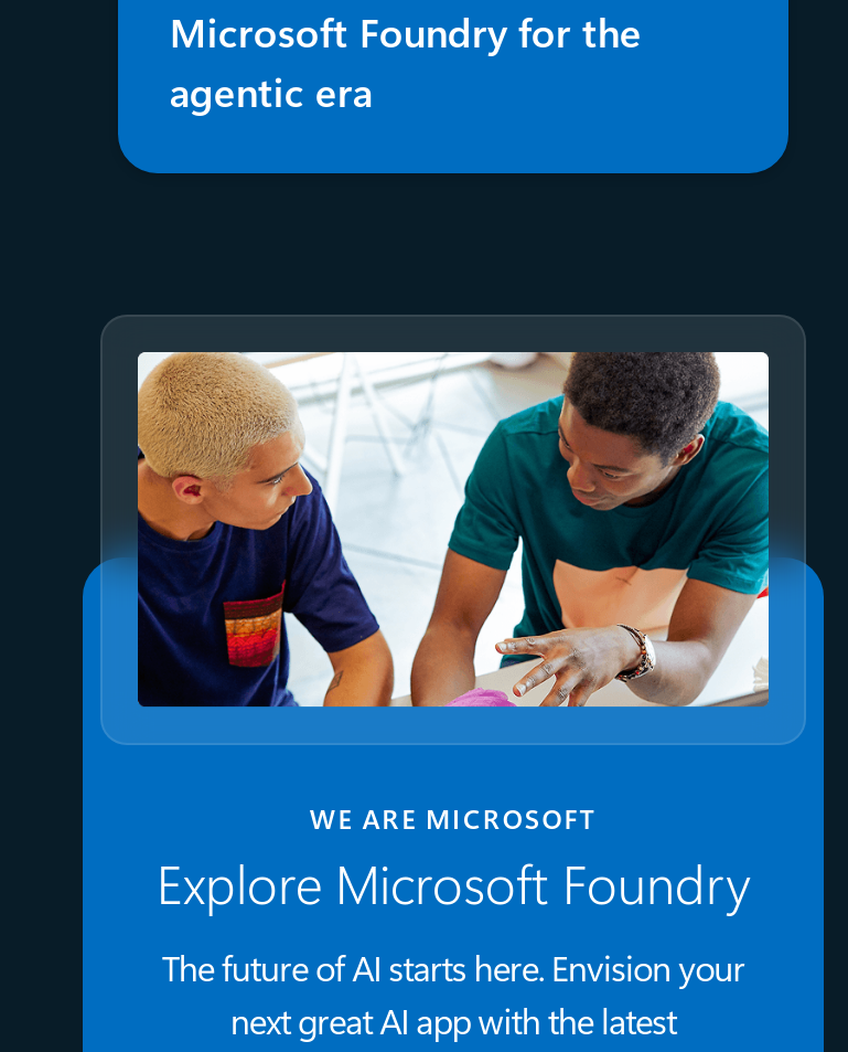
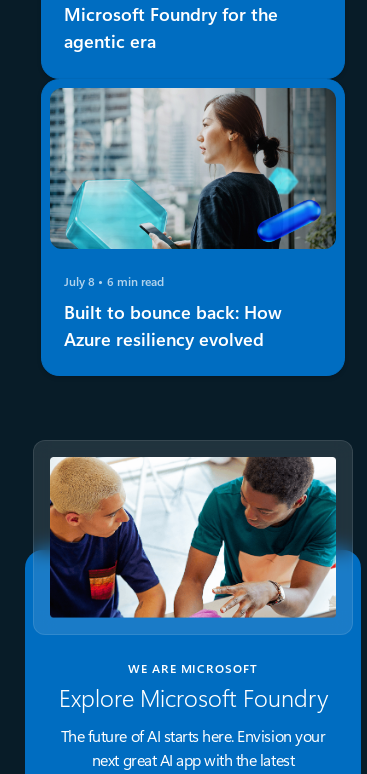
none -> [42,79,344,350] [image] | July 8 | 6 min read | Built to bounce back: How | Azure resiliency evolved

